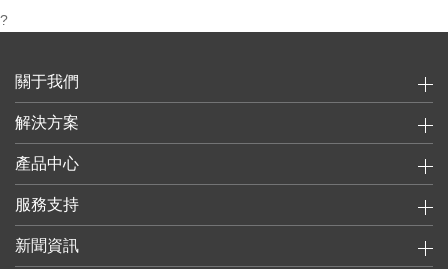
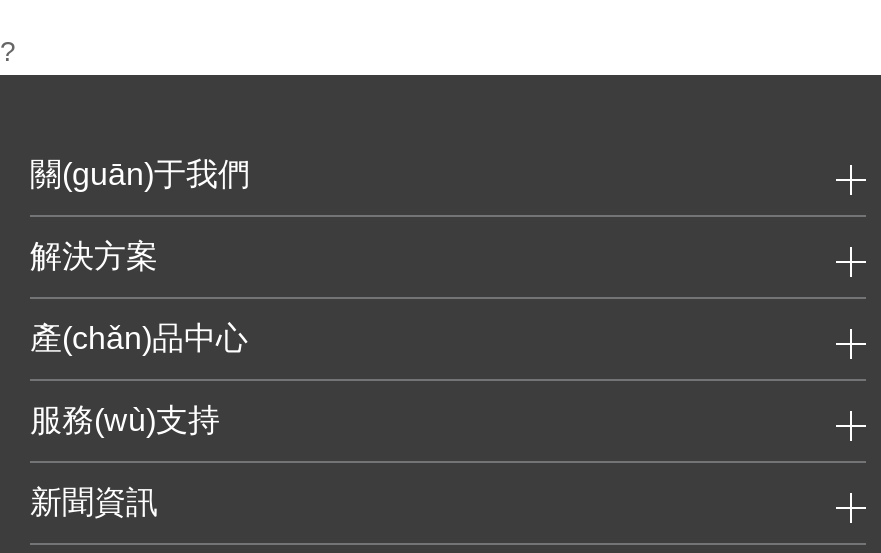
[15,73,79,90] 關于我們 -> [30,156,250,190] 關(guān)于我們
[15,155,79,172] 產品中心 -> [30,320,248,354] 產(chǎn)品中心
[15,196,79,213] 服務支持 -> [30,402,220,436] 服務(wù)支持

